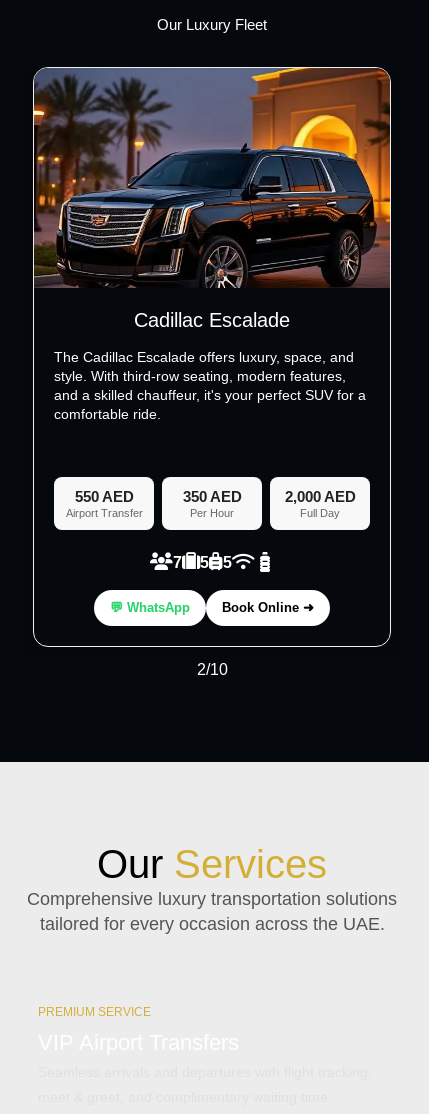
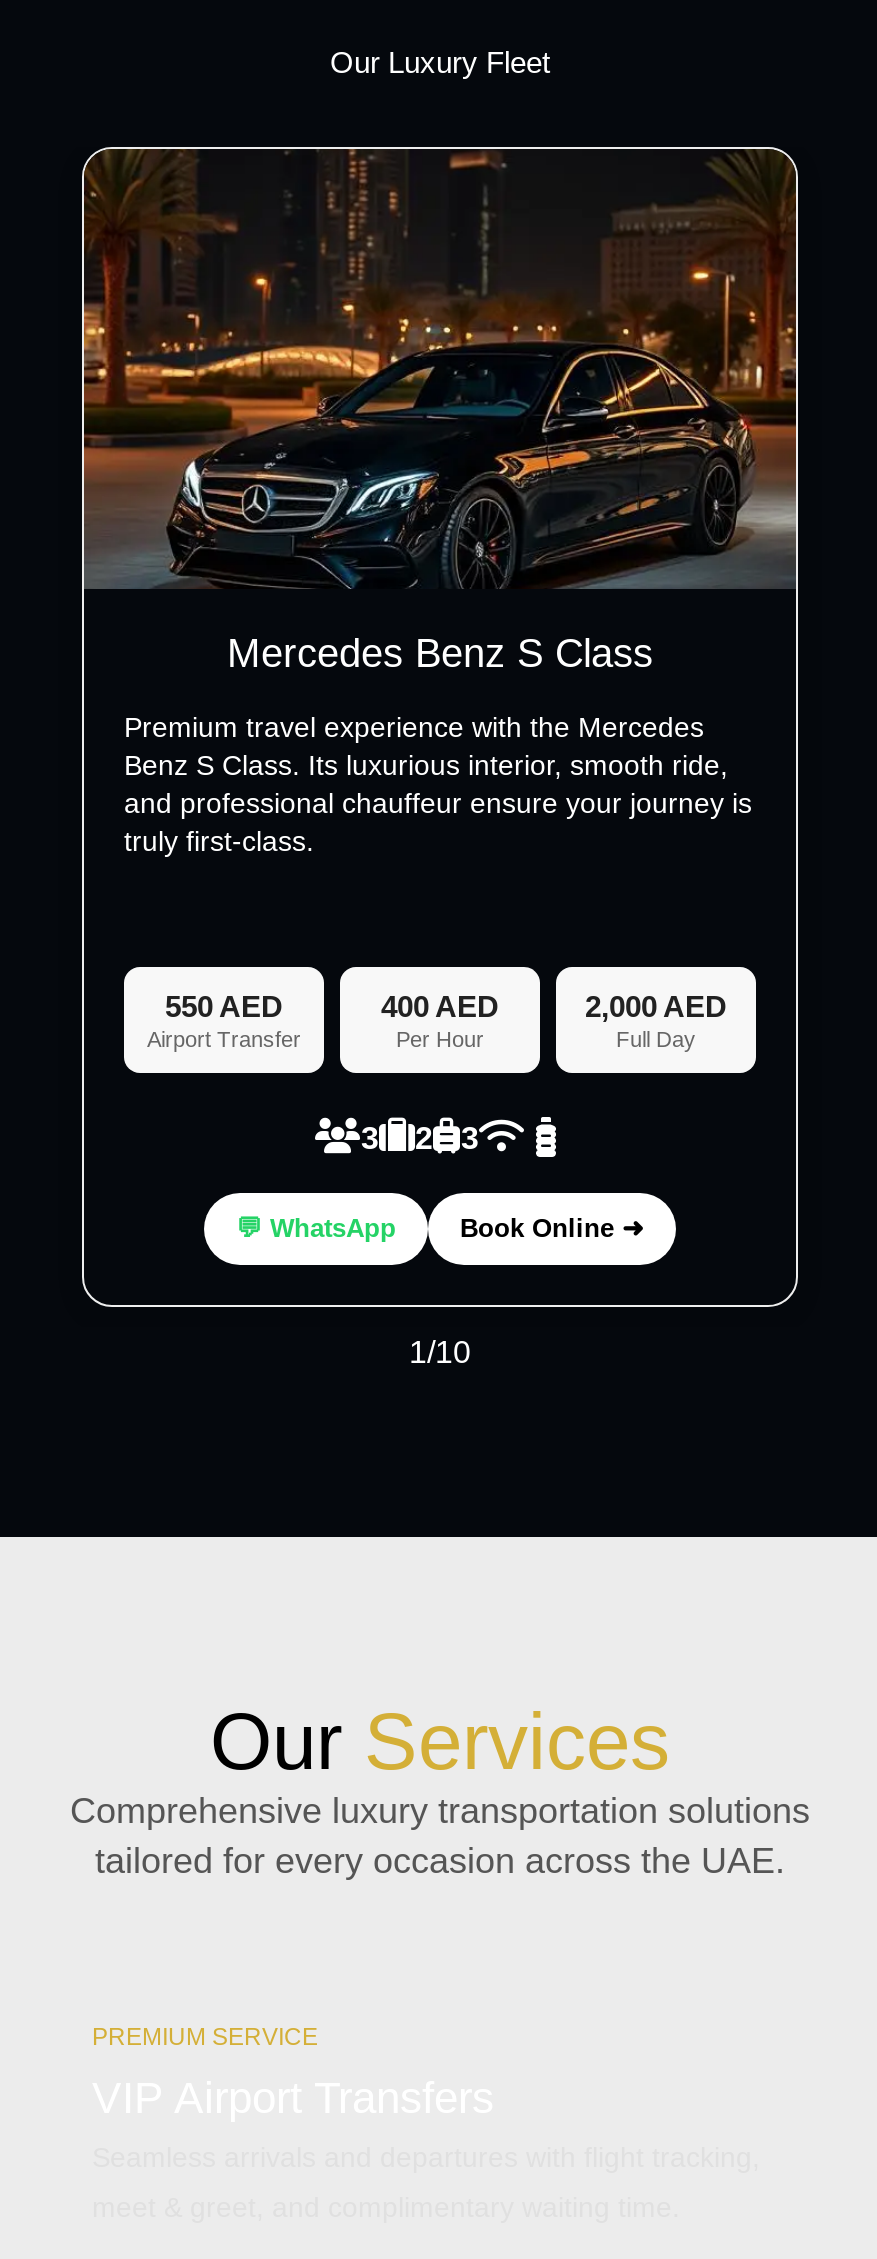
[33,67,391,331] [image] | Cadillac Escalade -> [82,147,798,675] [image] | Mercedes Benz S Class
[54,349,366,422] The Cadillac Escalade offers luxury, space, and | style. With third-row seating, modern features, | and a skilled chauffeur, it's your perfect SUV for a | comfortable ride. -> [124,711,752,857] Premium travel experience with the Mercedes | Benz S Class. Its luxurious interior, smooth ride, | and professional chauffeur ensure your journey is | truly first-class.
[182,488,241,505] 350 AED -> [381,989,499,1023] 400 AED
[172,554,181,571] 7 -> [361,1121,379,1155] 3
[199,554,208,571] 5 -> [415,1121,433,1155] 2
[222,554,231,571] 5 -> [461,1121,479,1155] 3
[196,661,227,678] 2/10 -> [409,1335,471,1369] 1/10

